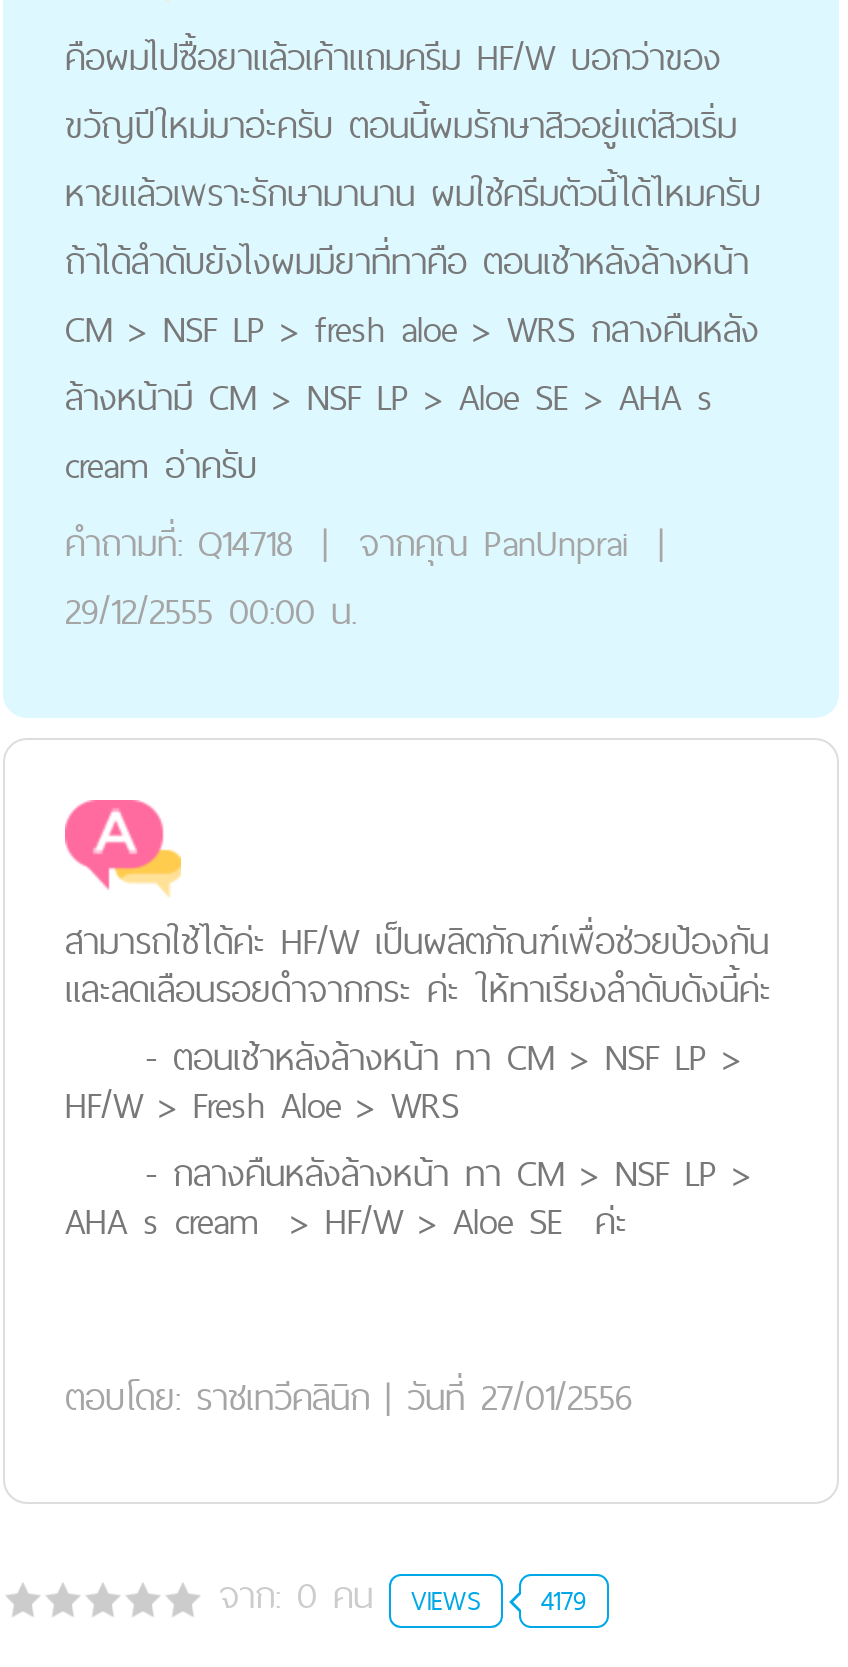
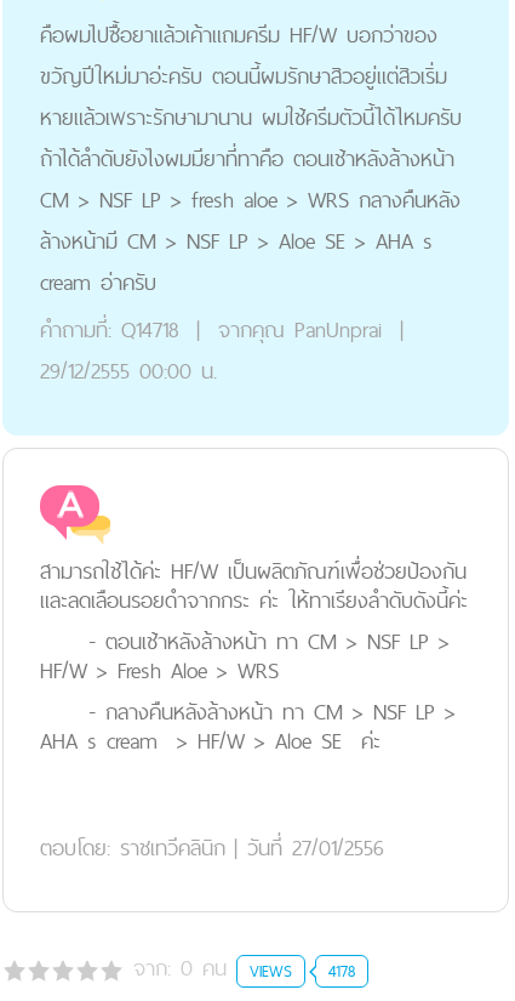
[219,1564,587,1626] จาก: 0คน VIEWS 4179 -> [133,949,355,986] จาก: 0คน VIEWS 4178

